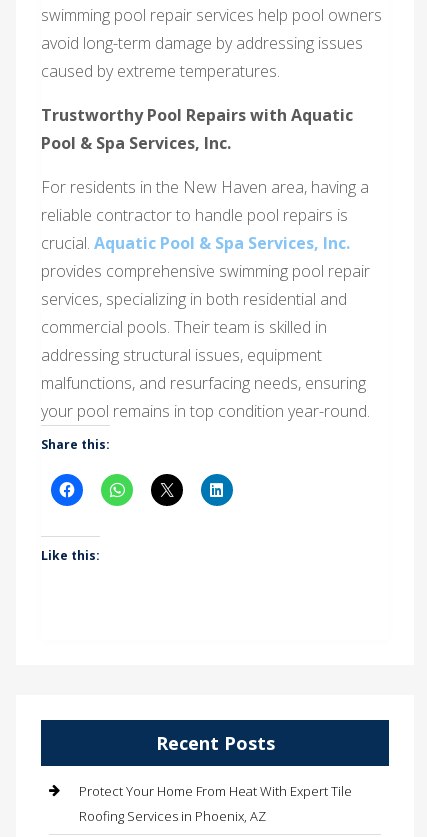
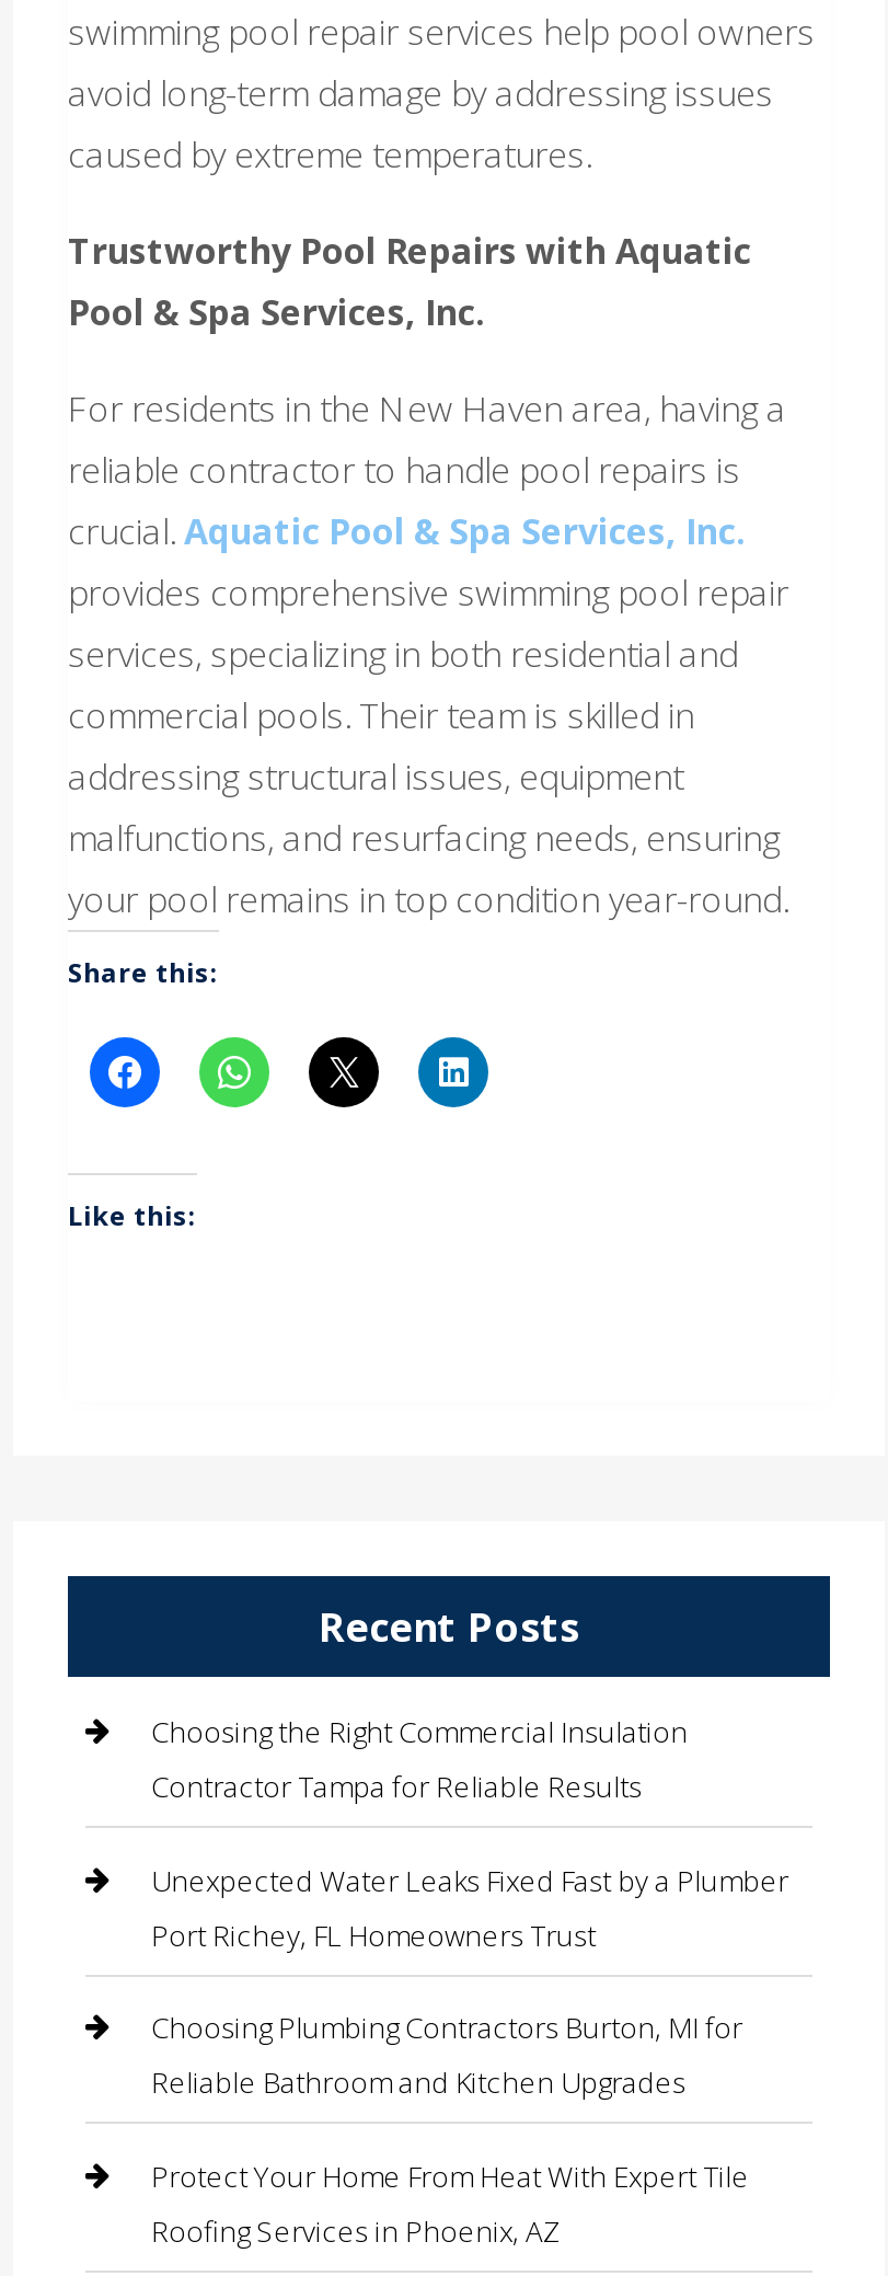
none -> [151,1712,788,2102] Choosing the Right Commercial Insulation | Contractor Tampa for Reliable Results | Unexpected Water Leaks Fixed Fast by a Plumber | Port Richey, FL Homeowners Trust | Choosing Plumbing Contractors Burton, MI for | Reliable Bathroom and Kitchen Upgrades

